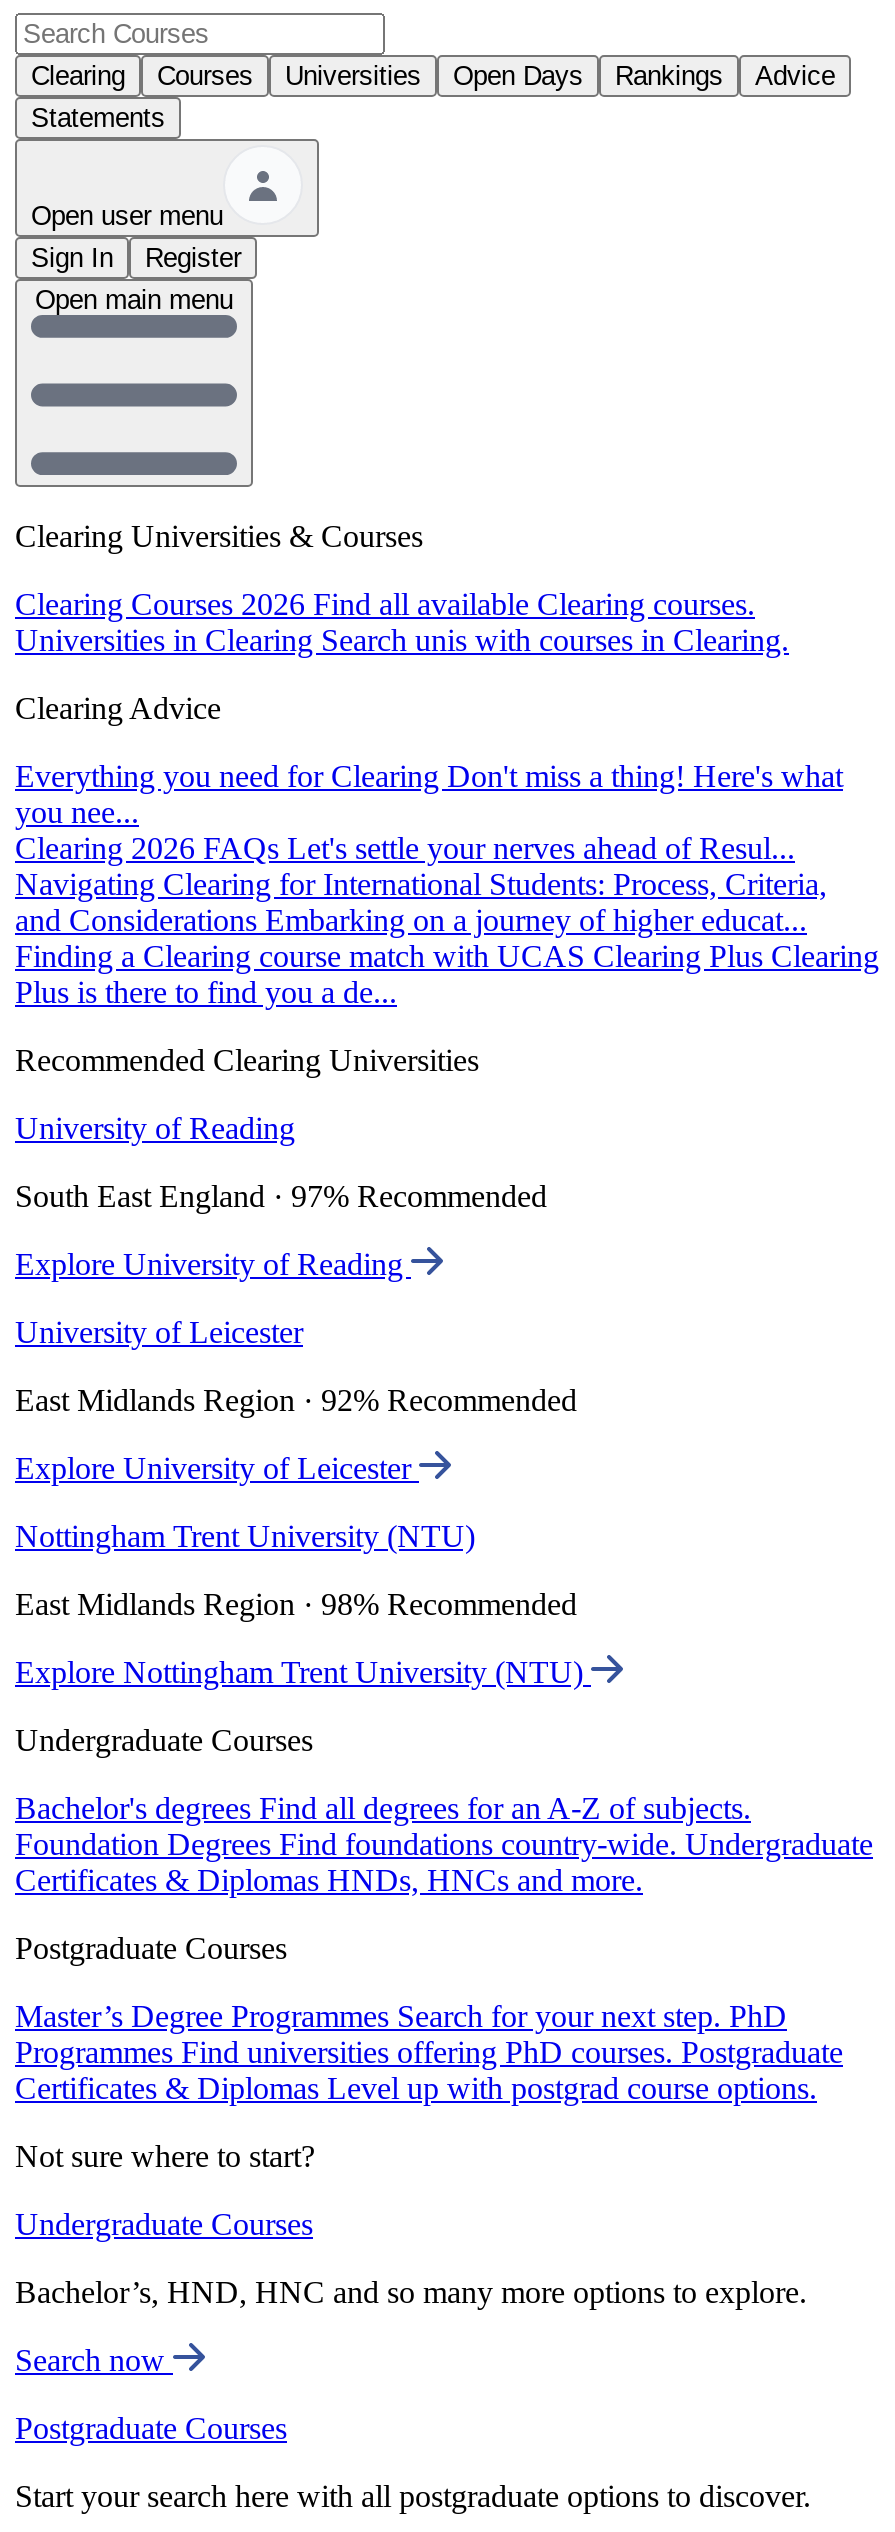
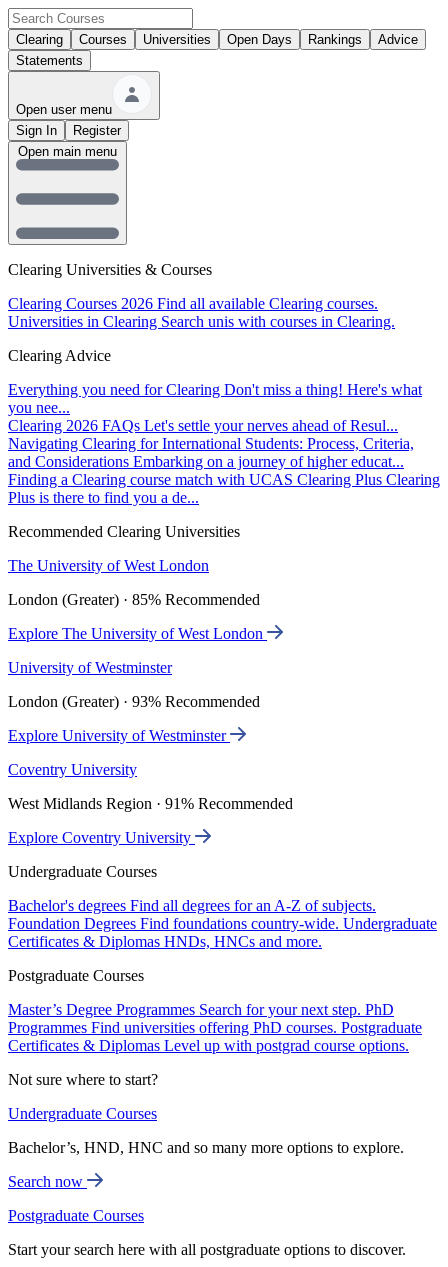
[15,1111,295,1145] University of Reading -> [8,557,209,574] The University of West London
[15,1179,547,1213] South East England · 97% Recommended -> [8,591,260,608] London (Greater) · 85% Recommended
[15,1247,411,1281] Explore University of Reading -> [8,625,267,642] Explore The University of West London
[15,1315,303,1349] University of Leicester -> [8,659,172,676] University of Westminster
[15,1383,577,1417] East Midlands Region · 92% Recommended -> [8,693,260,710] London (Greater) · 93% Recommended
[15,1451,419,1485] Explore University of Leicester -> [8,727,230,744] Explore University of Westminster
[15,1519,475,1553] Nottingham Trent University (NTU) -> [8,761,137,778] Coventry University
[15,1587,577,1621] East Midlands Region · 98% Recommended -> [8,795,293,812] West Midlands Region · 91% Recommended
[15,1655,591,1689] Explore Nottingham Trent University (NTU) -> [8,829,195,846] Explore Coventry University

